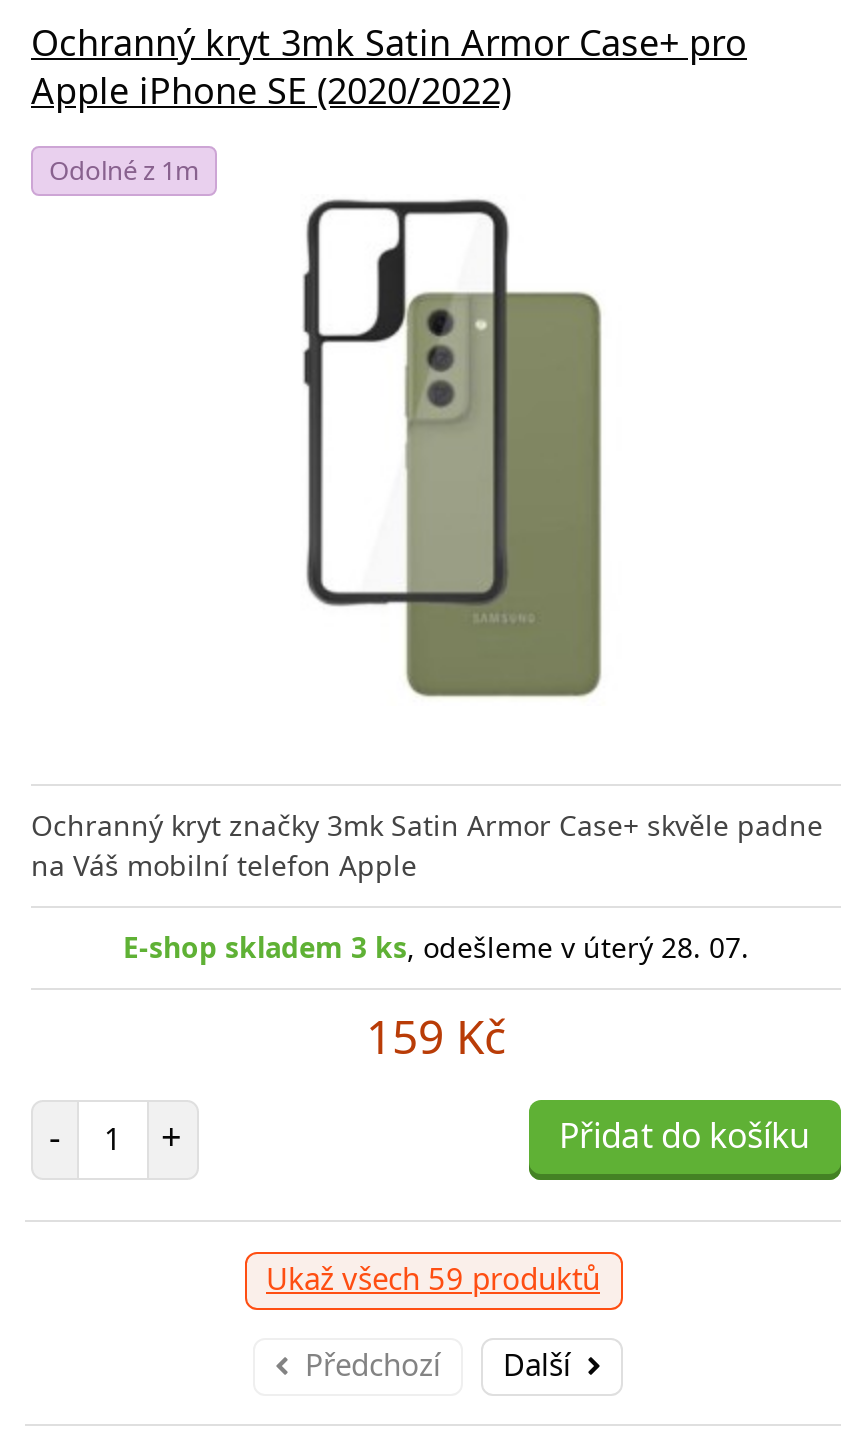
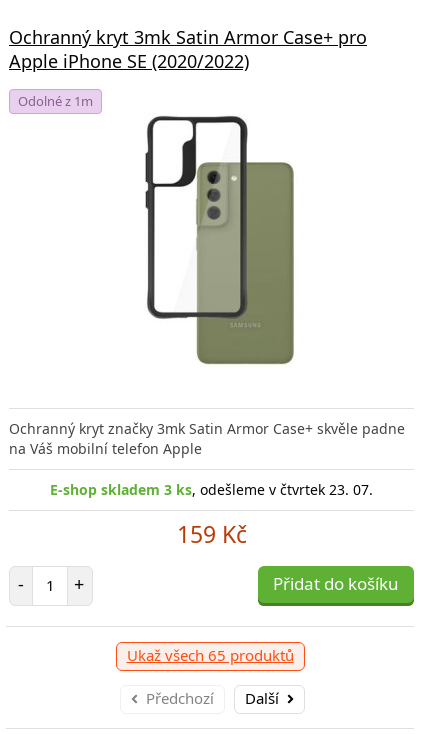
[123,927,749,965] E-shop skladem 3 ks, odešleme v úterý 28. 07. -> [50,479,373,498] E-shop skladem 3 ks, odešleme v čtvrtek 23. 07.
[266,1257,600,1297] Ukaž všech 59 produktů -> [126,644,293,664] Ukaž všech 65 produktů

